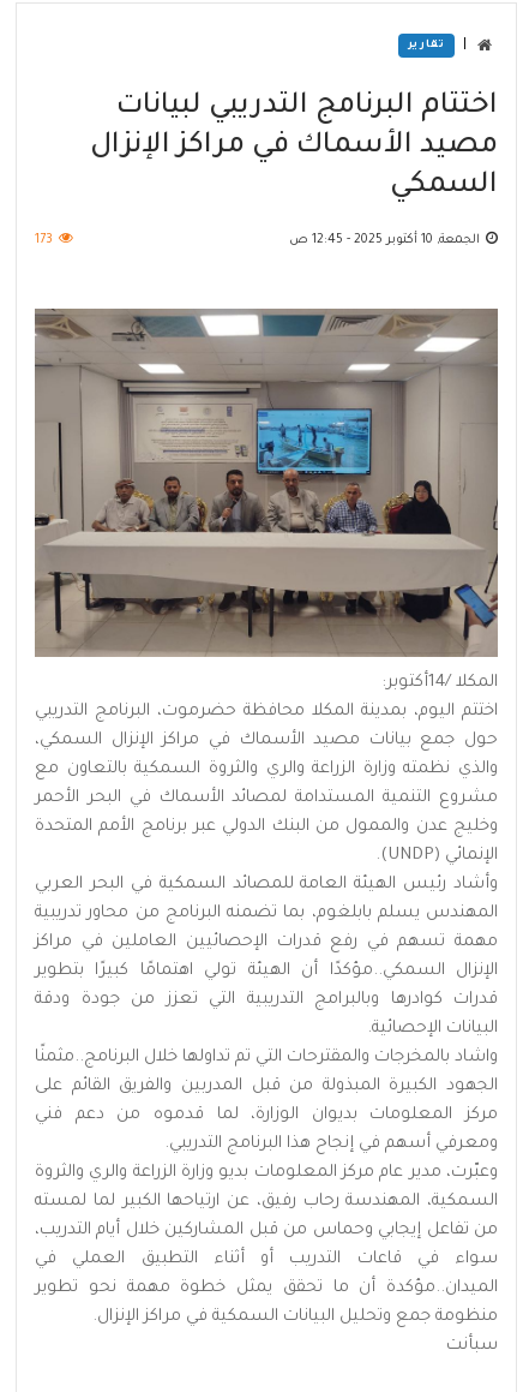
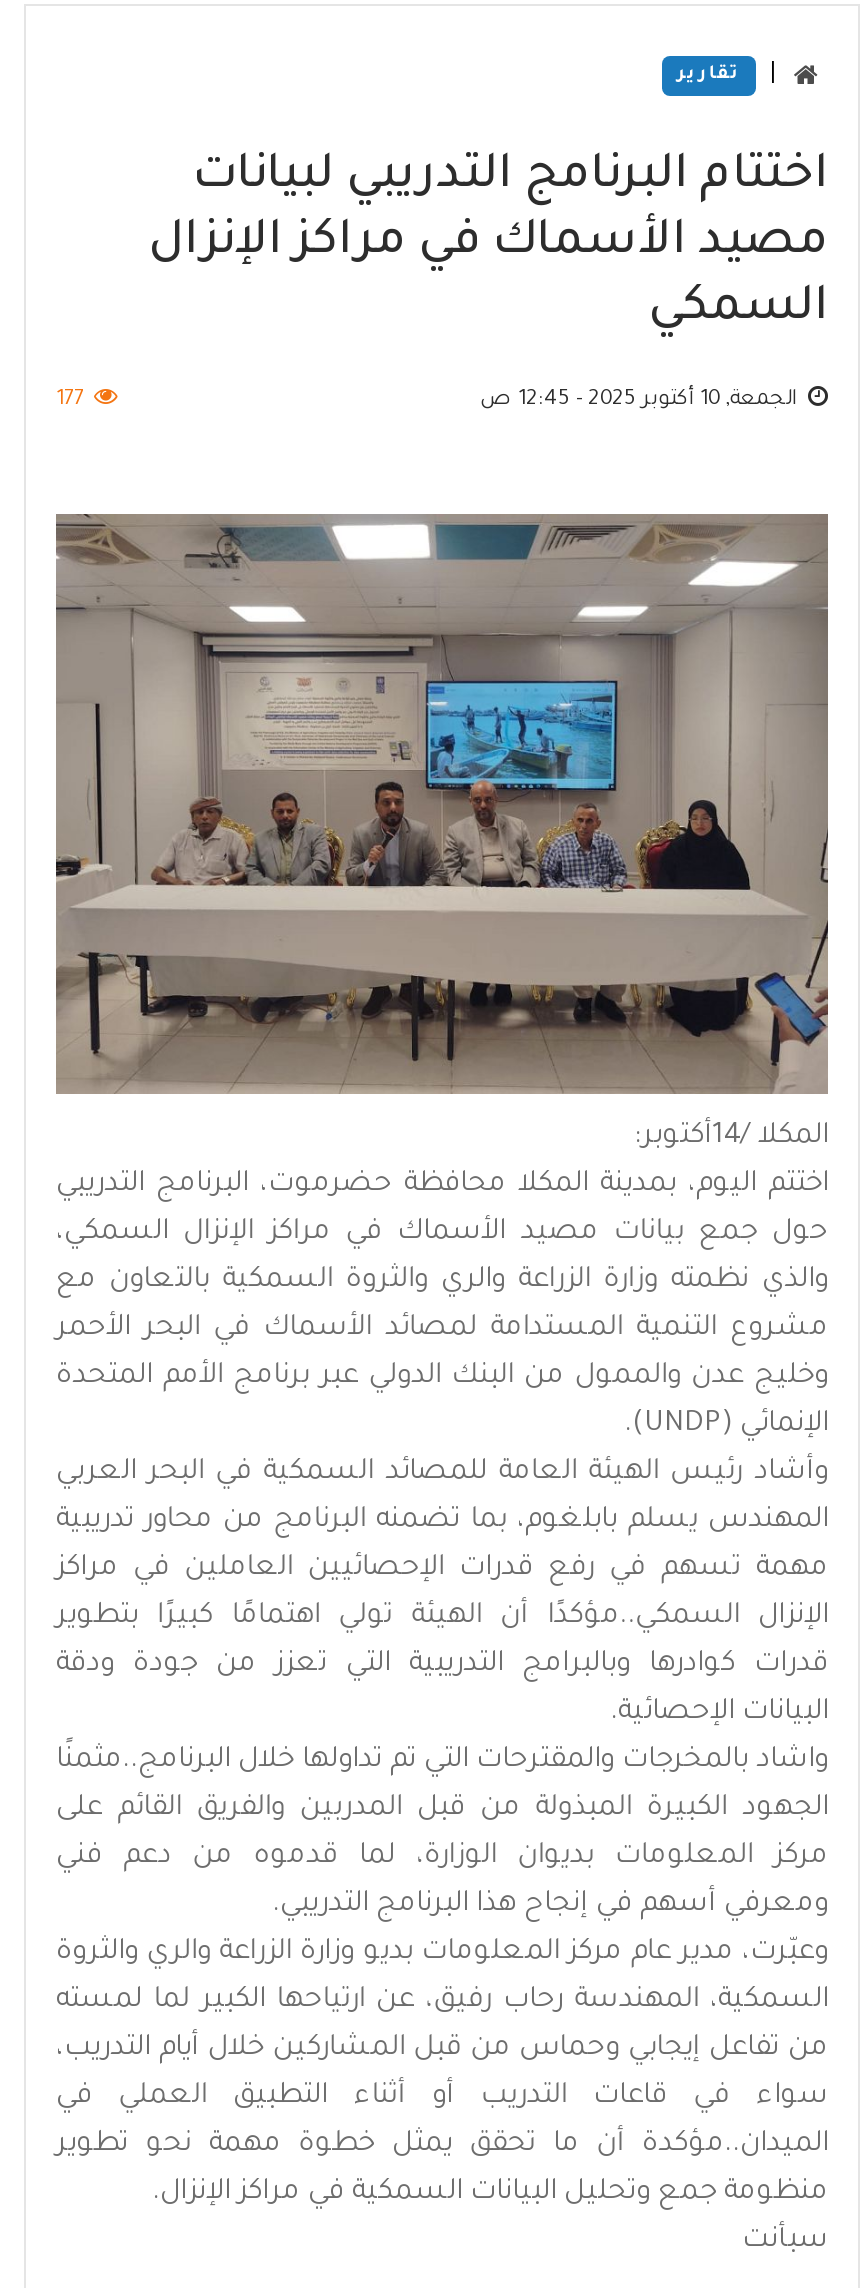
[35,233,53,247] 173 -> [56,387,84,411] 177

